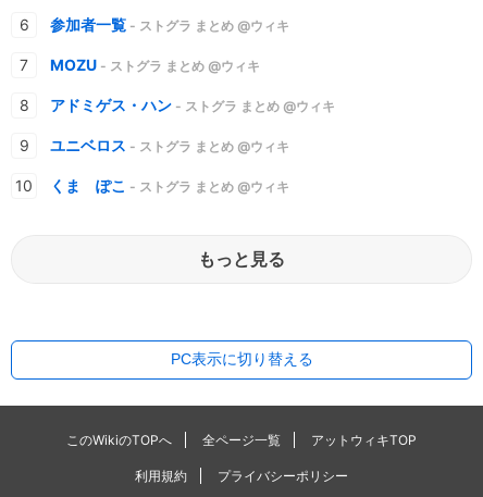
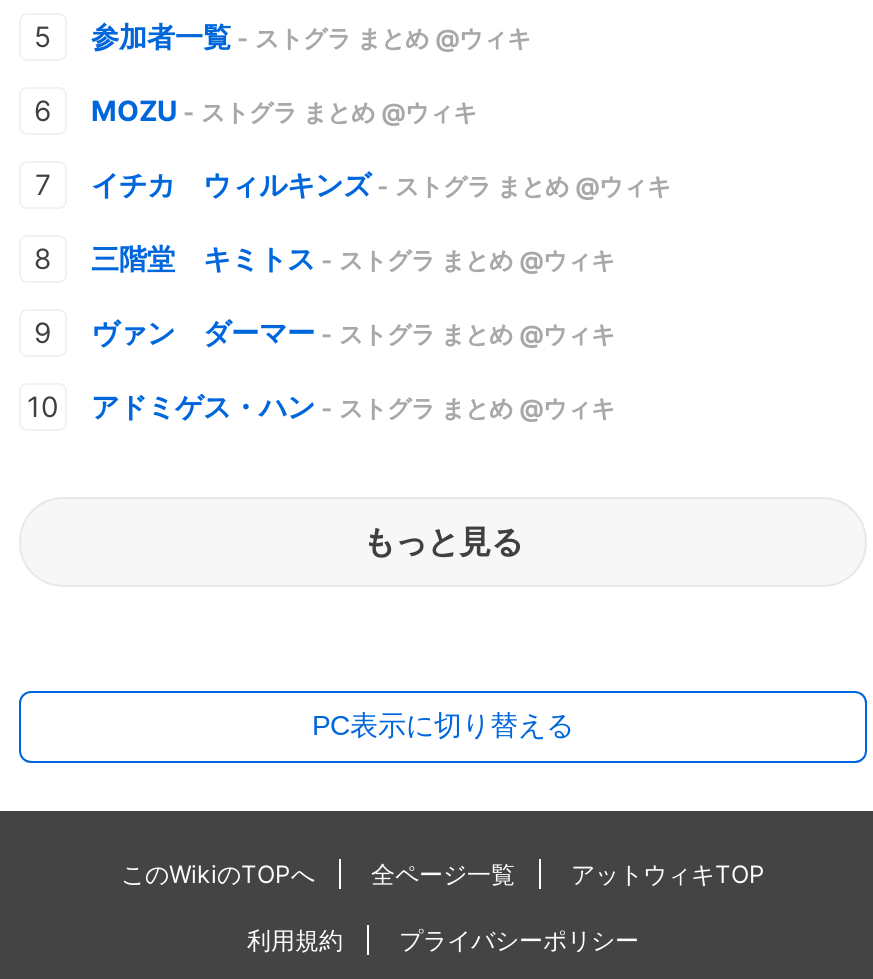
none -> [91,166,671,348] イチカ ウィルキンズ- ストグラ まとめ @ウィキ | 三階堂 キミトス- ストグラ まとめ @ウィキ | ヴァン ダーマー- ストグラ まとめ @ウィキ
moved [50,95,335,114] -> [91,388,615,422]: アドミゲス・ハン- ストグラ まとめ @ウィキ
[50,136,289,194] ユニベロス- ストグラ まとめ @ウィキ | くま ぽこ- ストグラ まとめ @ウィキ -> none

